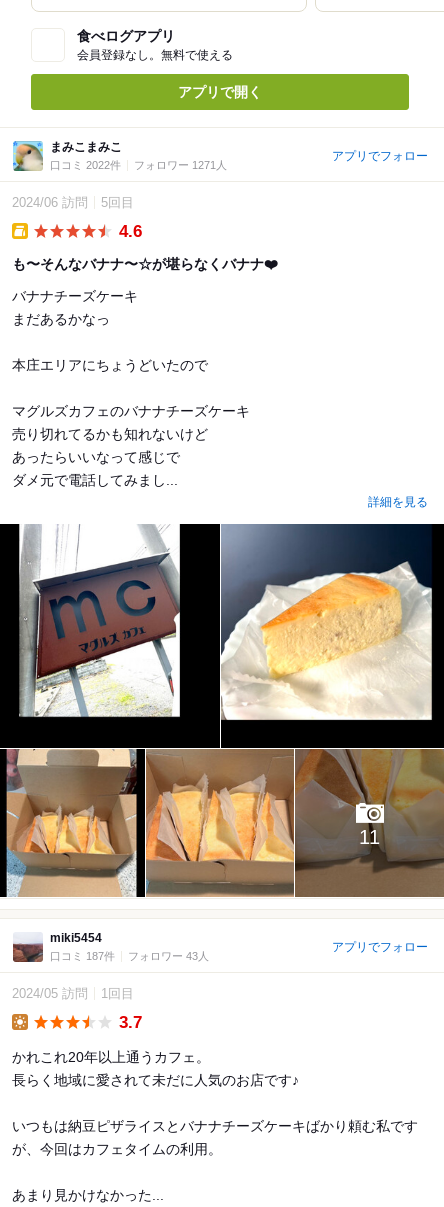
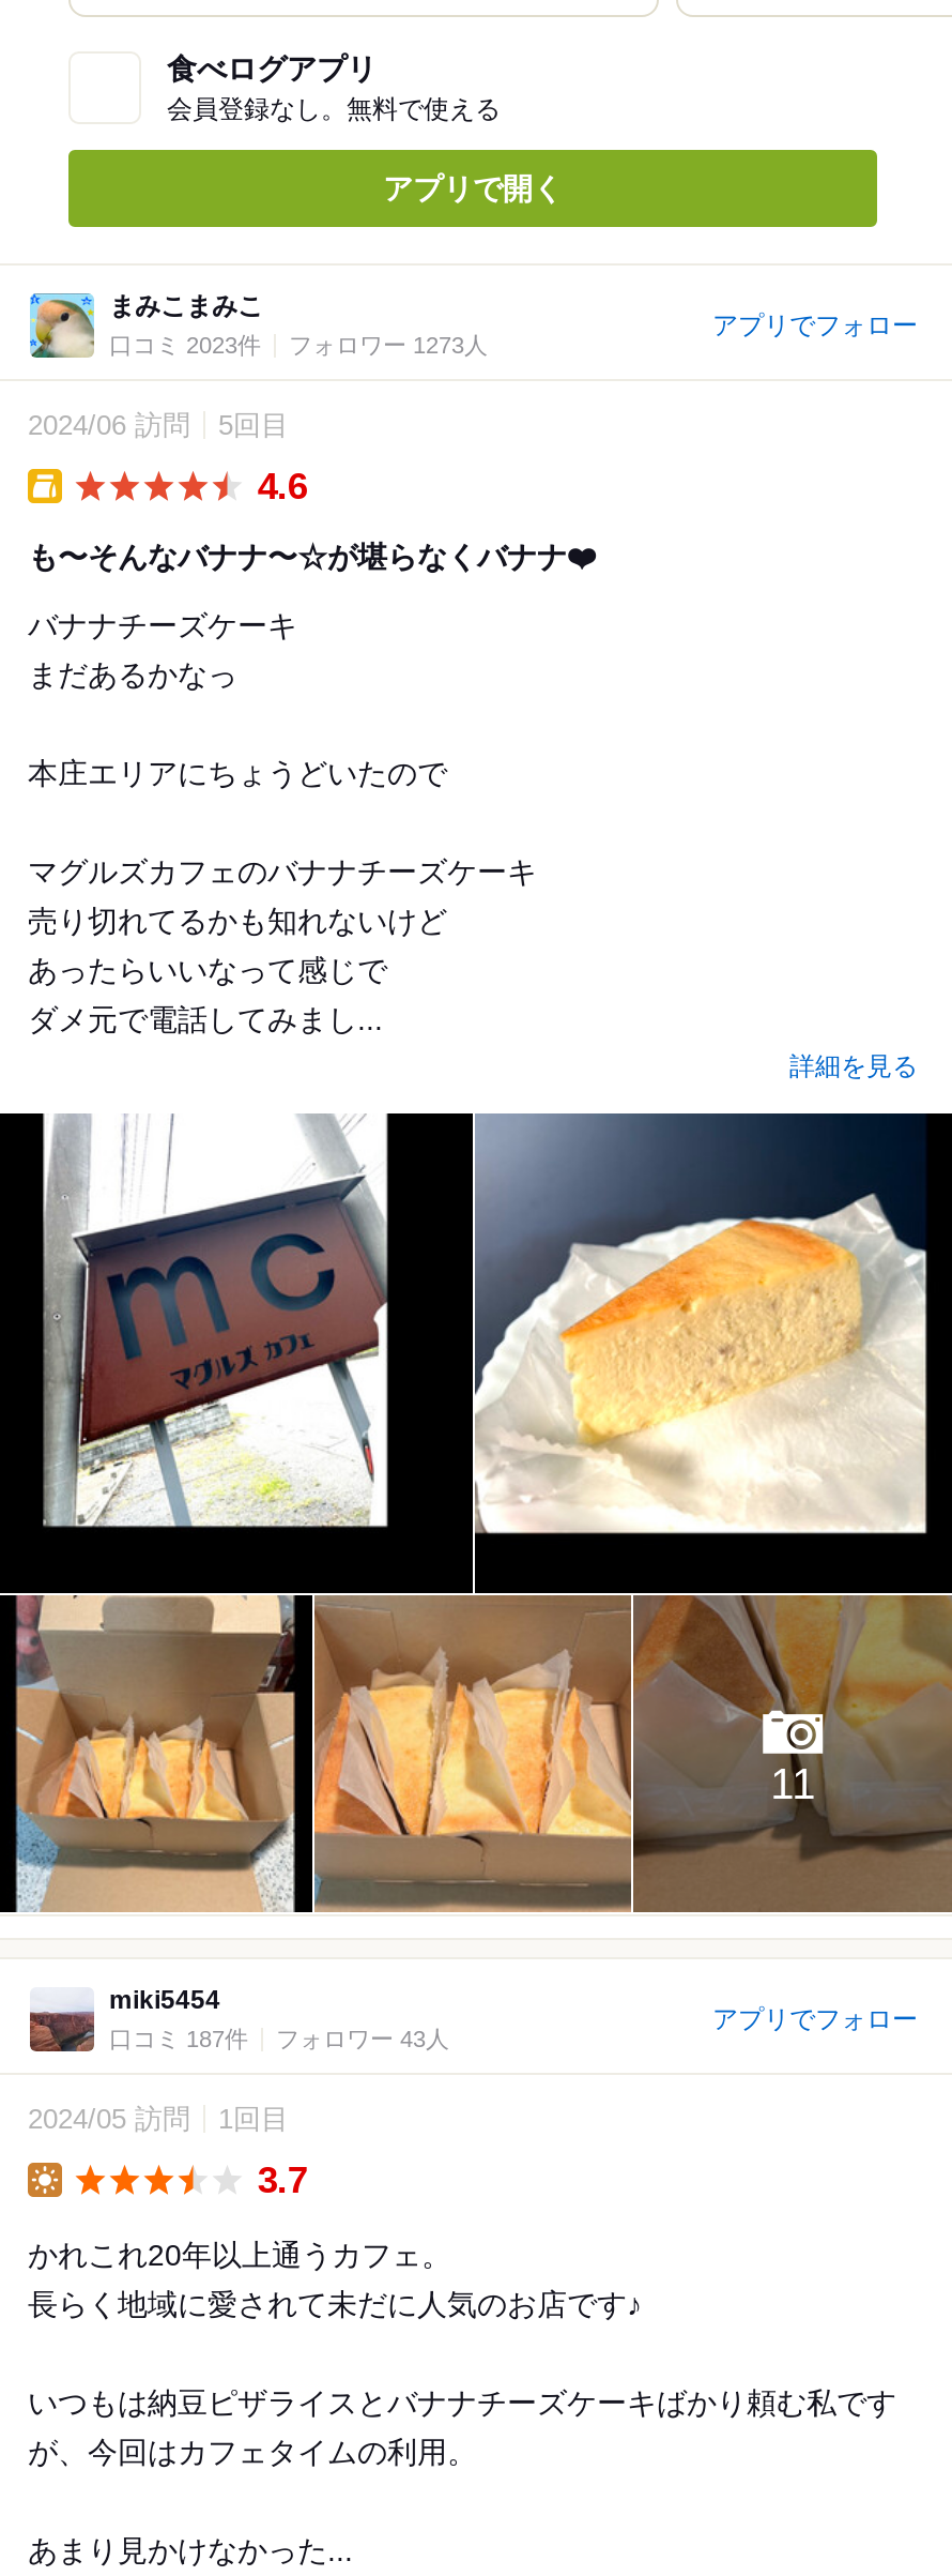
[50,159,121,171] 口コミ 2022件 -> [109,332,261,358] 口コミ 2023件
[134,159,227,171] フォロワー 1271人 -> [289,332,488,358] フォロワー 1273人

